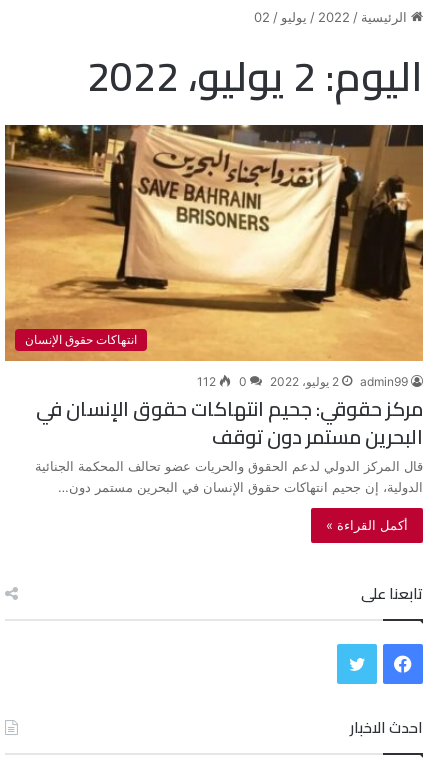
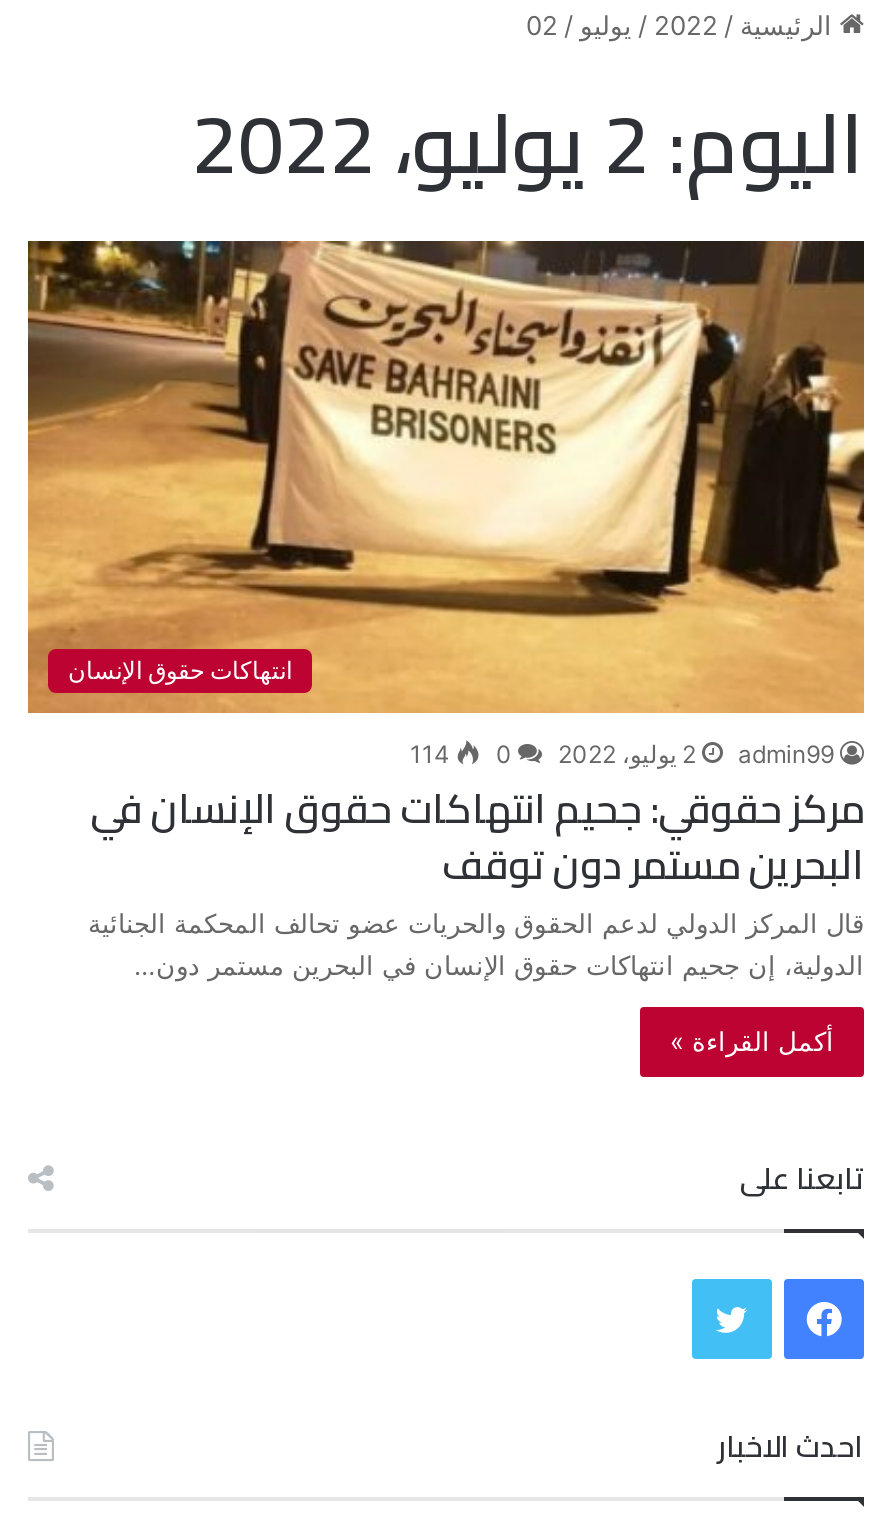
[197,374,247,389] 112 0 -> [410,739,512,769] 114 0

